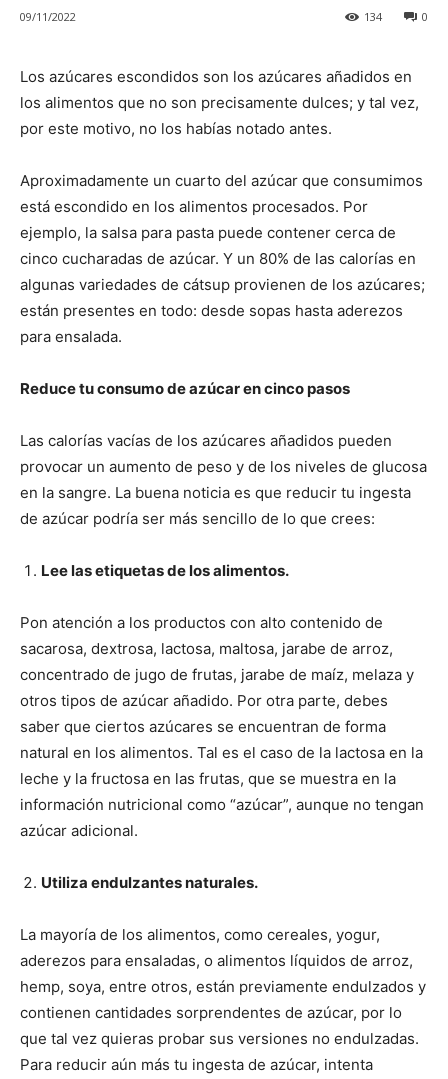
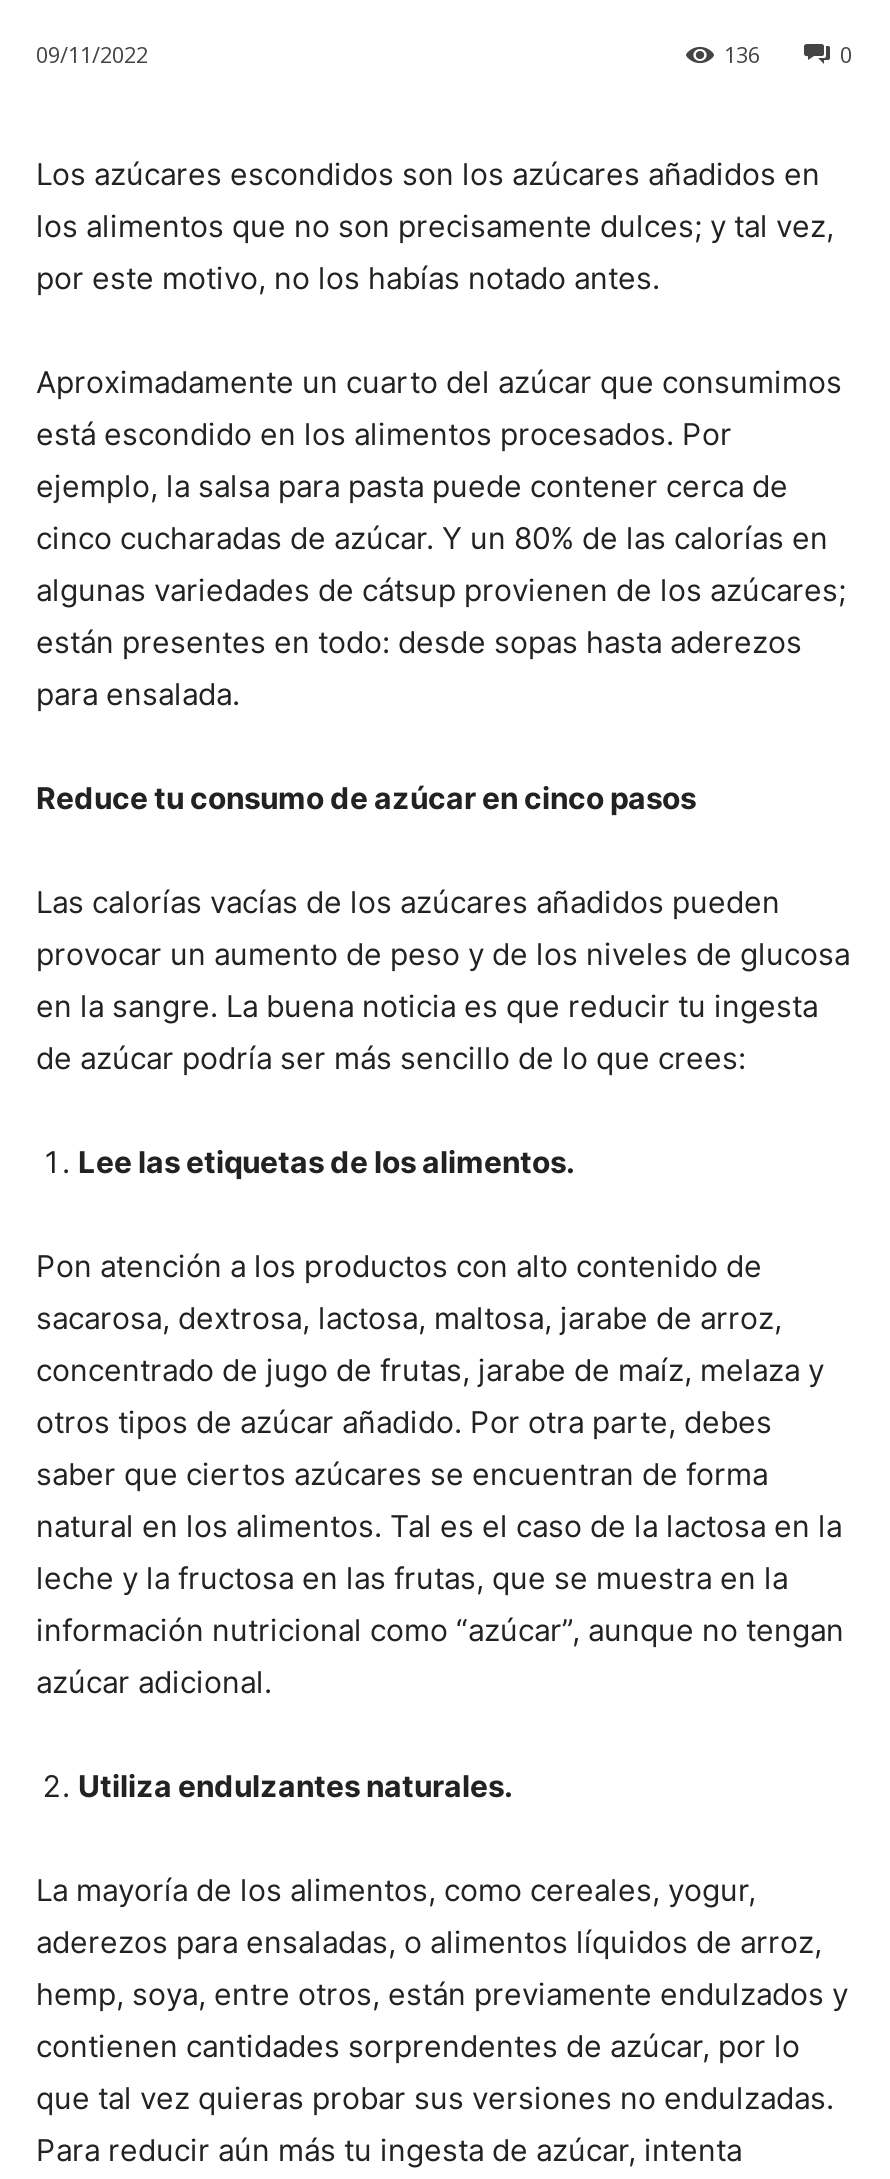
[364,9,382,24] 134 -> [724,39,760,69] 136

